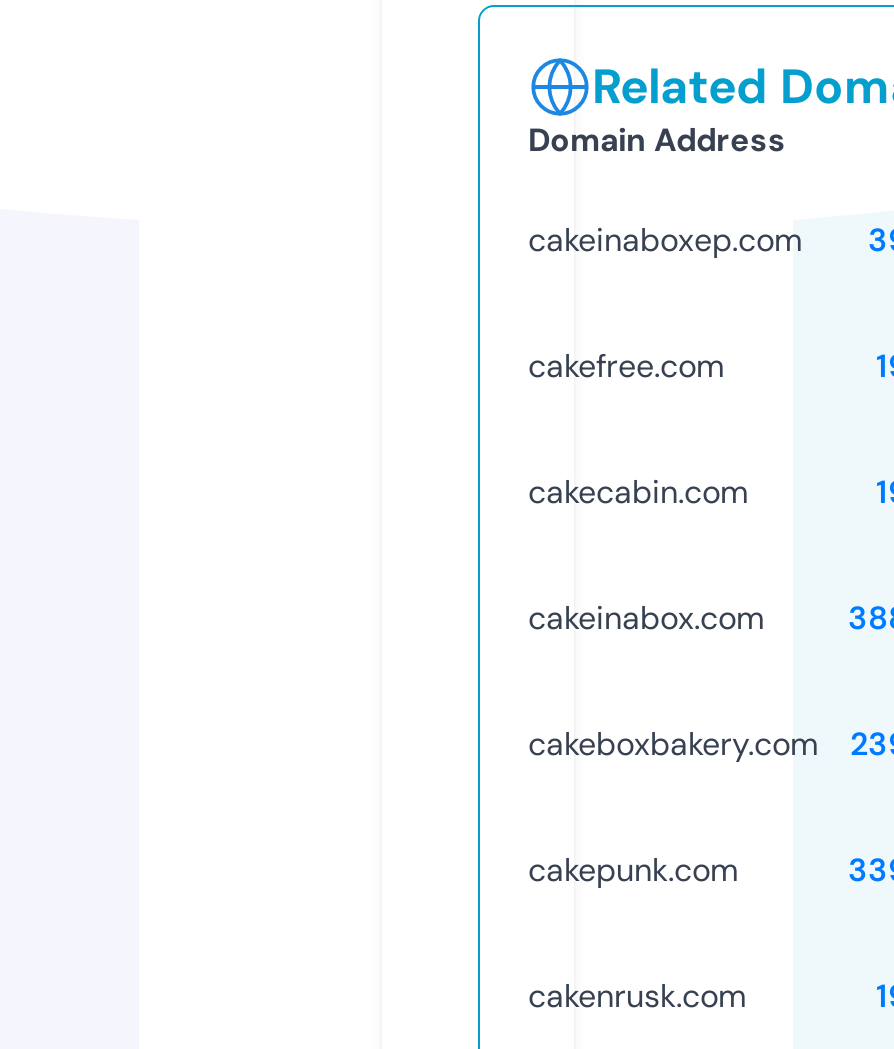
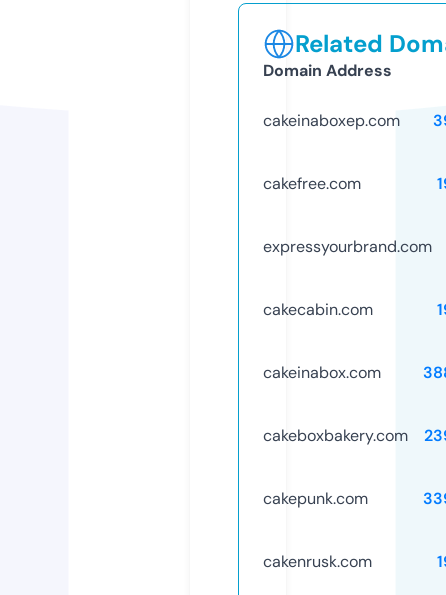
none -> [263,236,432,257] expressyourbrand.com

